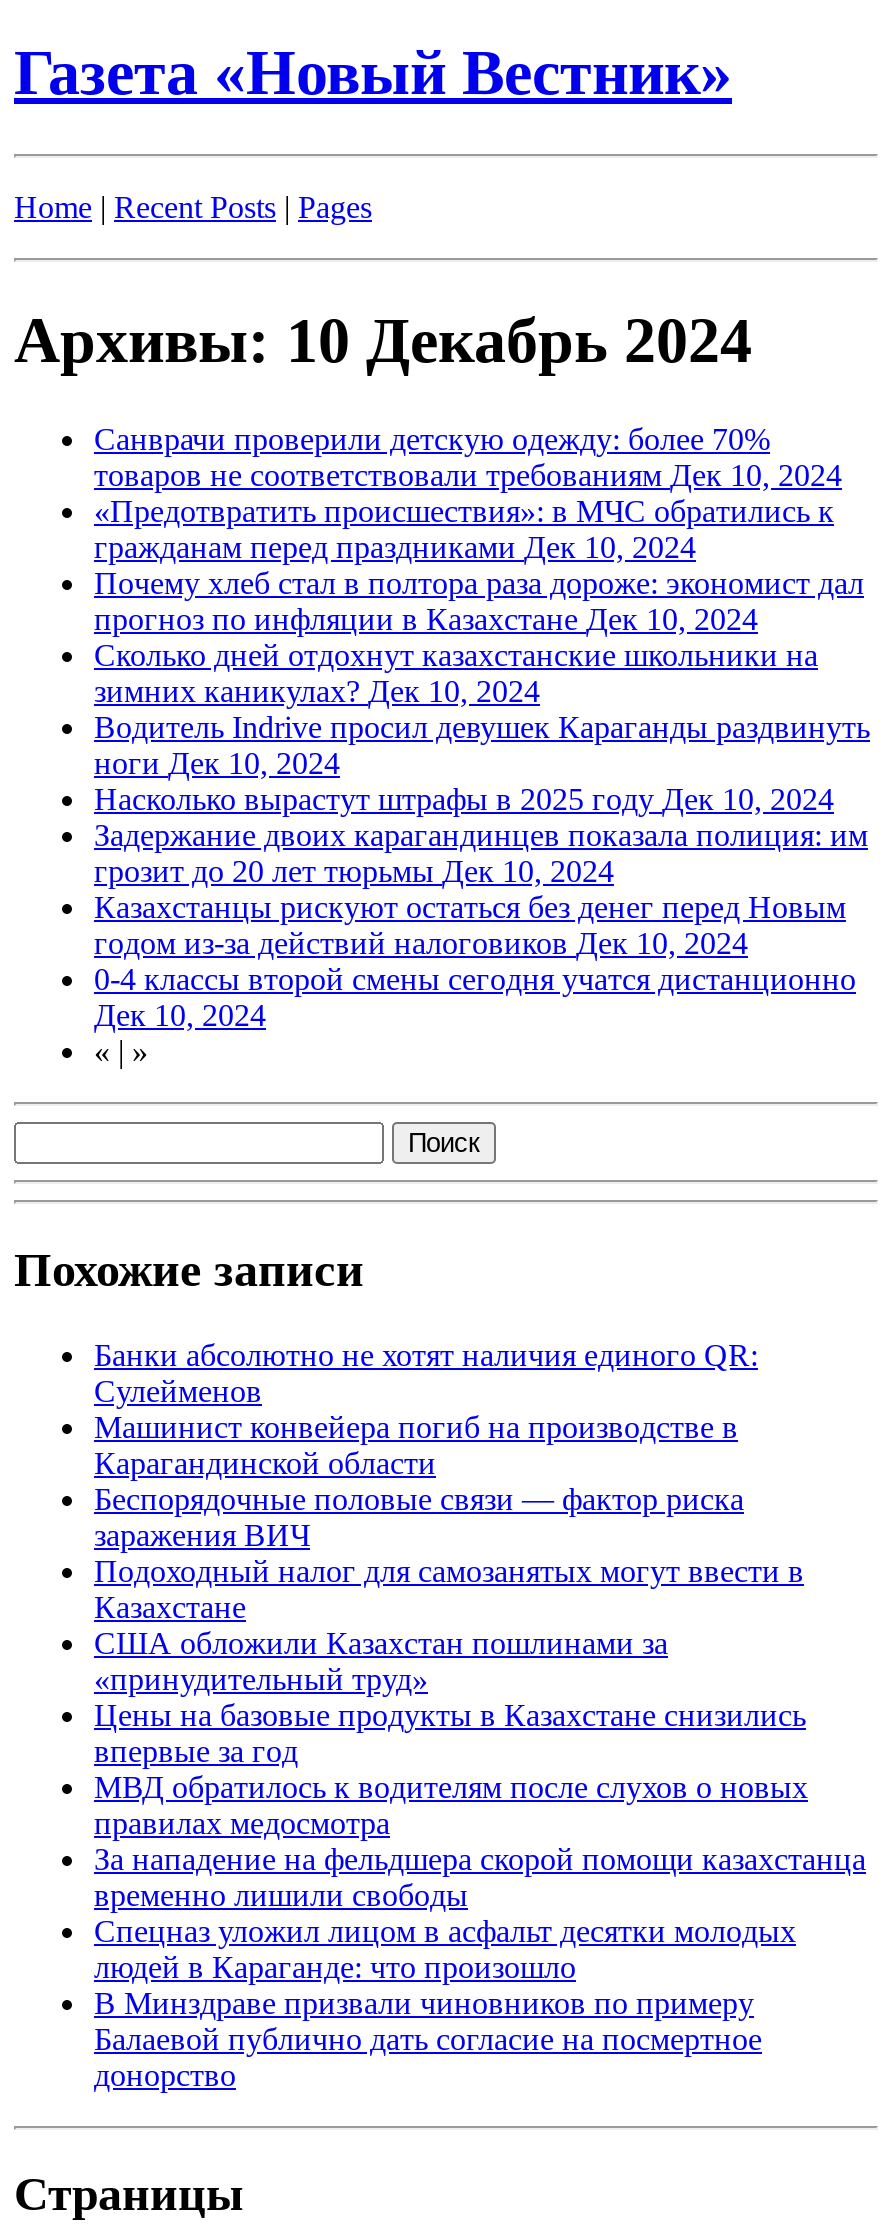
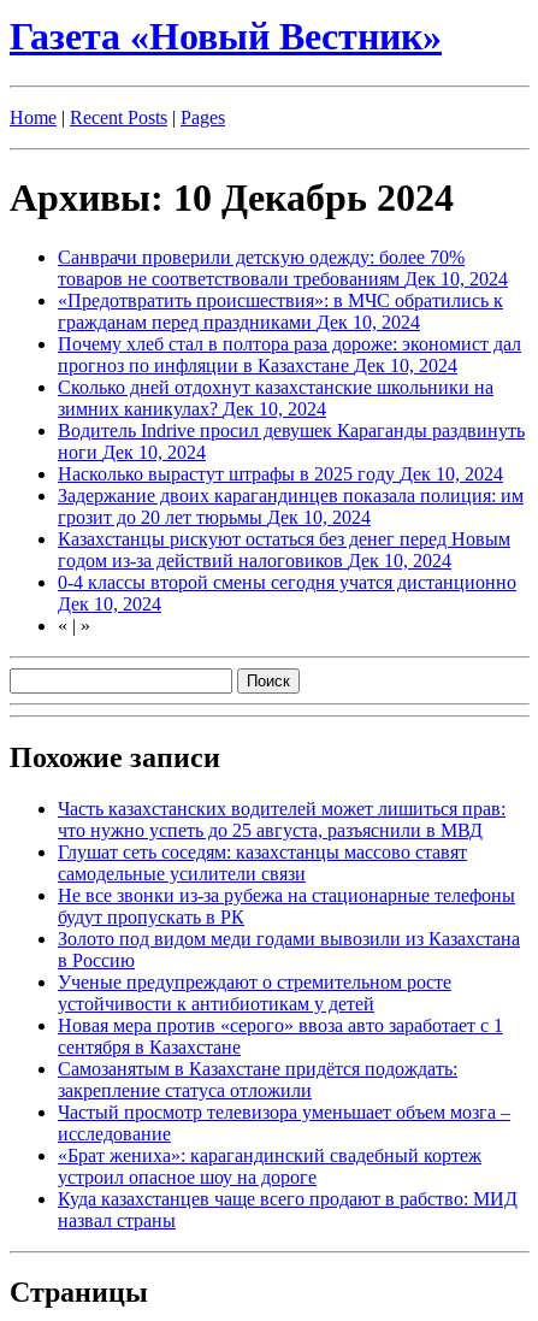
[94,1337,866,2091] Банки абсолютно не хотят наличия единого QR: | Сулейменов | Машинист конвейера погиб на производстве в | Карагандинской области | Беспорядочные половые связи — фактор риска | заражения ВИЧ | Подоходный налог для самозанятых могут ввести в | Казахстане | США обложили Казахстан пошлинами за | «принудительный труд» | Цены на базовые продукты в Казахстане снизились | впервые за год | МВД обратилось к водителям после слухов о новых | правилах медосмотра | За нападение на фельдшера скорой помощи казахстанца | временно лишили свободы | Спецназ уложил лицом в асфальт десятки молодых | людей в Караганде: что произошло | В Минздраве призвали чиновников по примеру | Балаевой публично дать согласие на посмертное | донорство -> [58,798,520,1230] Часть казахстанских водителей может лишиться прав: | что нужно успеть до 25 августа, разъяснили в МВД | Глушат сеть соседям: казахстанцы массово ставят | самодельные усилители связи | Не все звонки из-за рубежа на стационарные телефоны | будут пропускать в РК | Золото под видом меди годами вывозили из Казахстана | в Россию | Ученые предупреждают о стремительном росте | устойчивости к антибиотикам у детей | Новая мера против «серого» ввоза авто заработает с 1 | сентября в Казахстане | Самозанятым в Казахстане придётся подождать: | закрепление статуса отложили | Частый просмотр телевизора уменьшает объем мозга – | исследование | «Брат жениха»: карагандинский свадебный кортеж | устроил опасное шоу на дороге | Куда казахстанцев чаще всего продают в рабство: МИД | назвал страны

